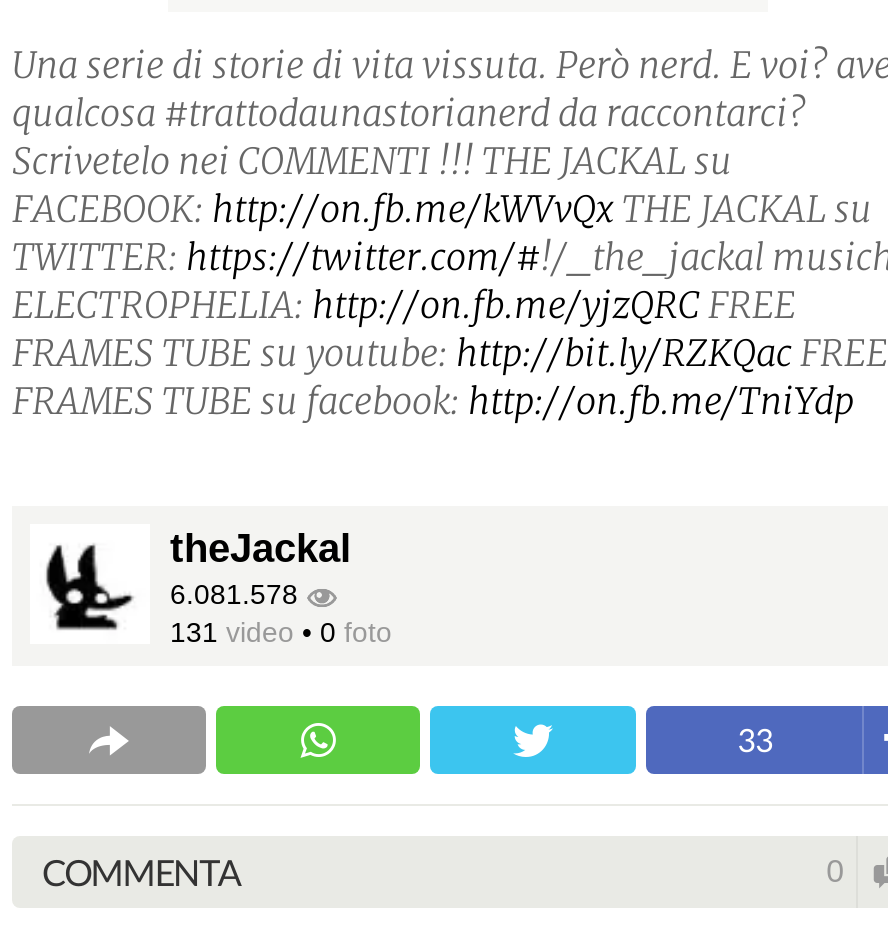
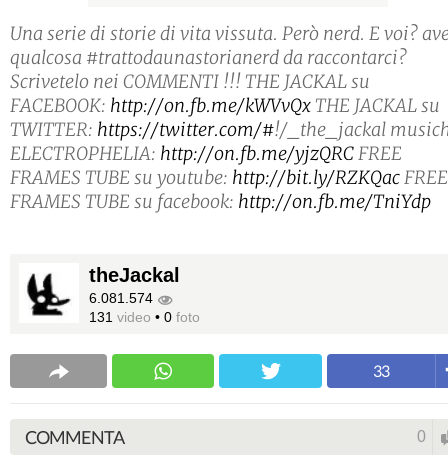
[170,579,298,611] 6.081.578 -> [89,290,153,306] 6.081.574

